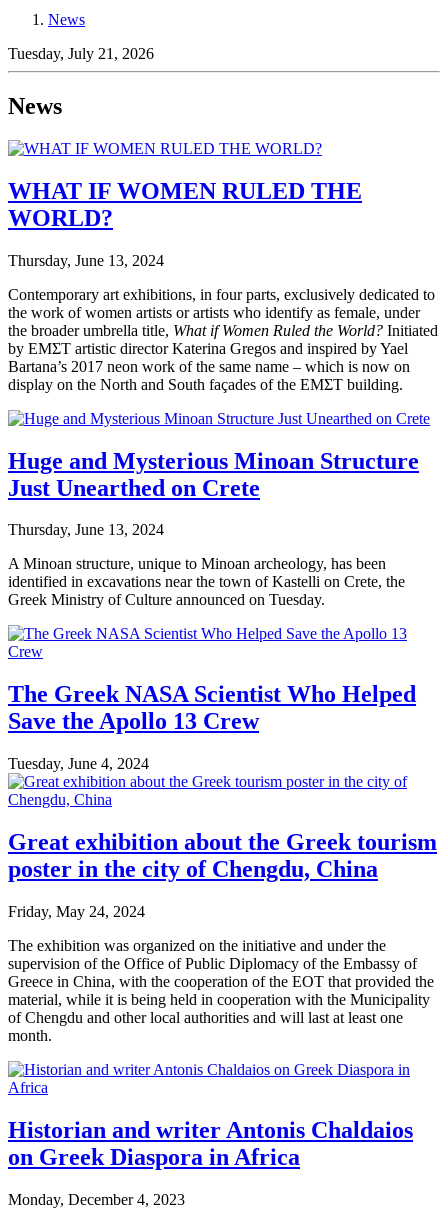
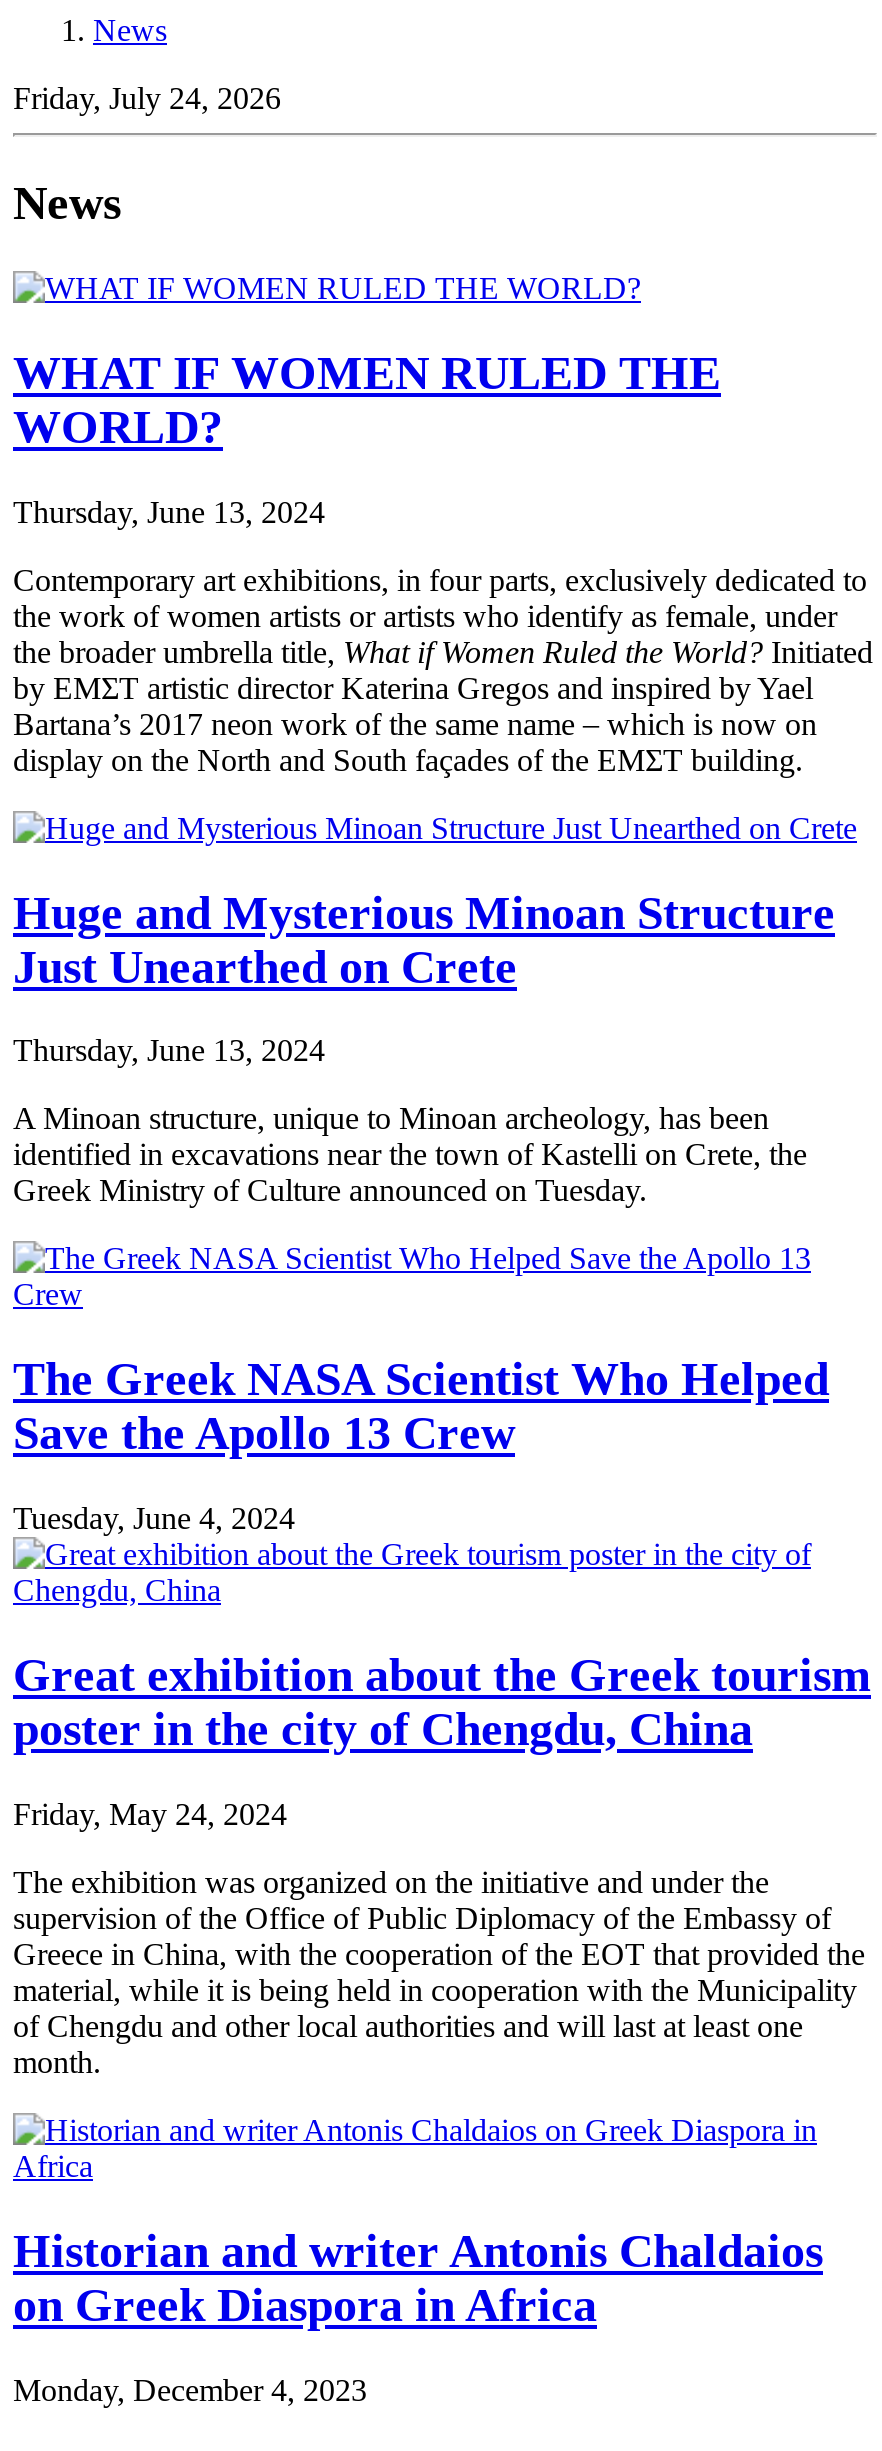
[8,45,154,62] Tuesday, July 21, 2026 -> [13,81,281,115] Friday, July 24, 2026

